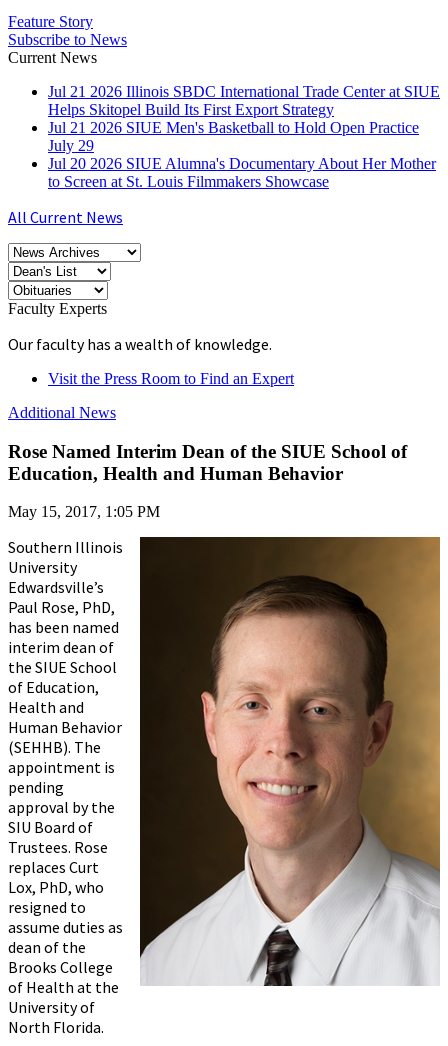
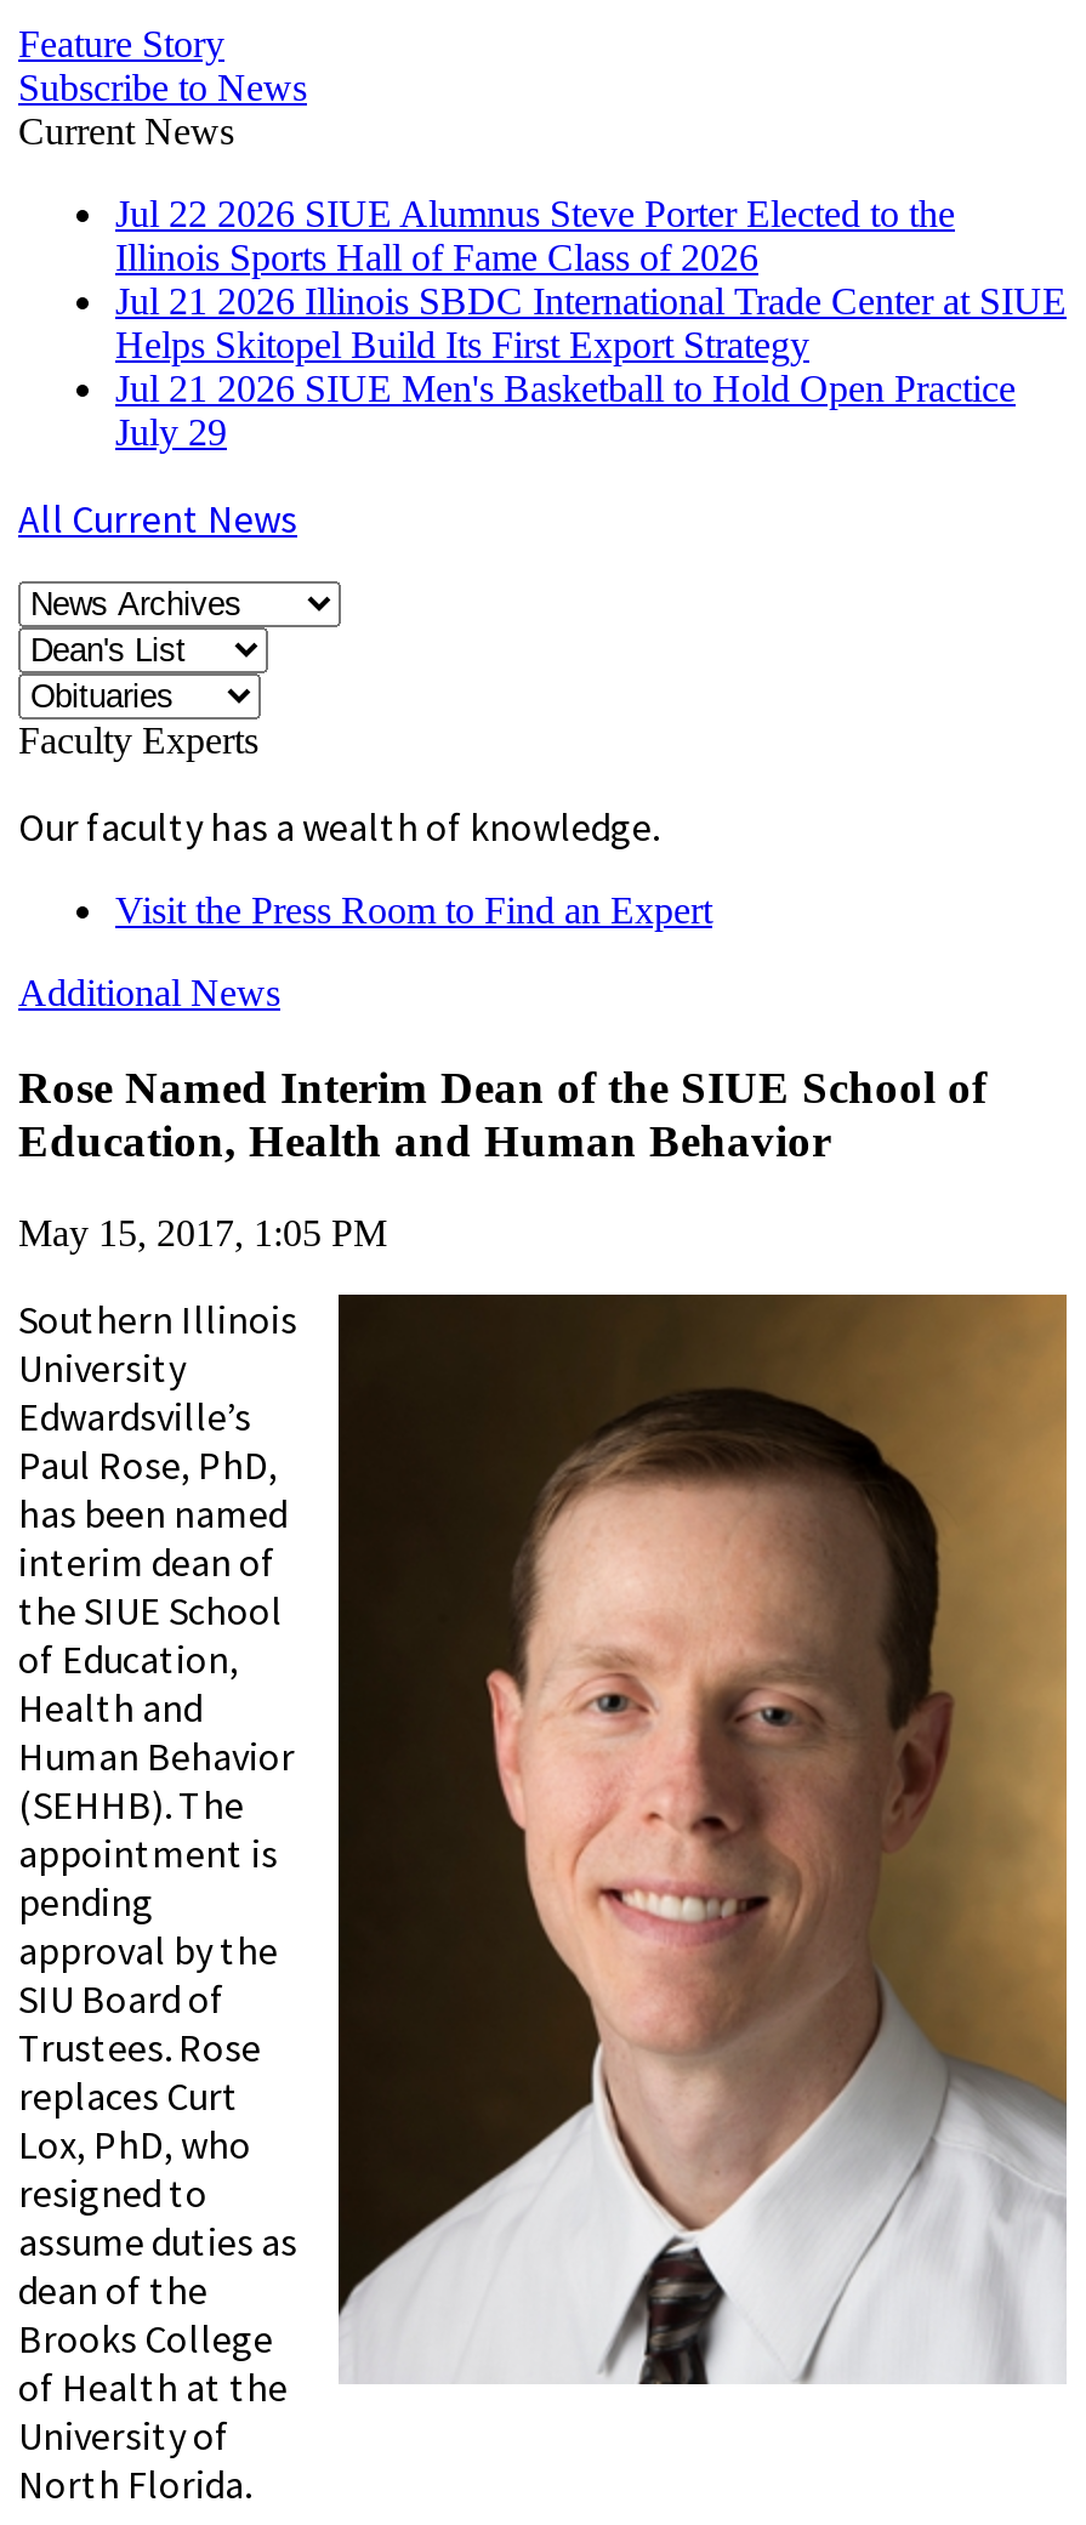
none -> [115,193,955,278] Jul 22 2026 SIUE Alumnus Steve Porter Elected to the | Illinois Sports Hall of Fame Class of 2026
moved [48,83,440,154] -> [115,280,1067,452]: Jul 21 2026 Illinois SBDC International Trade Center at SIUE | Helps Skitopel Build Its First Export Strategy | Jul 21 2026 SIUE Men's Basketball to Hold Open Practice | July 29
[48,155,436,190] Jul 20 2026 SIUE Alumna's Documentary About Her Mother | to Screen at St. Louis Filmmakers Showcase -> none

